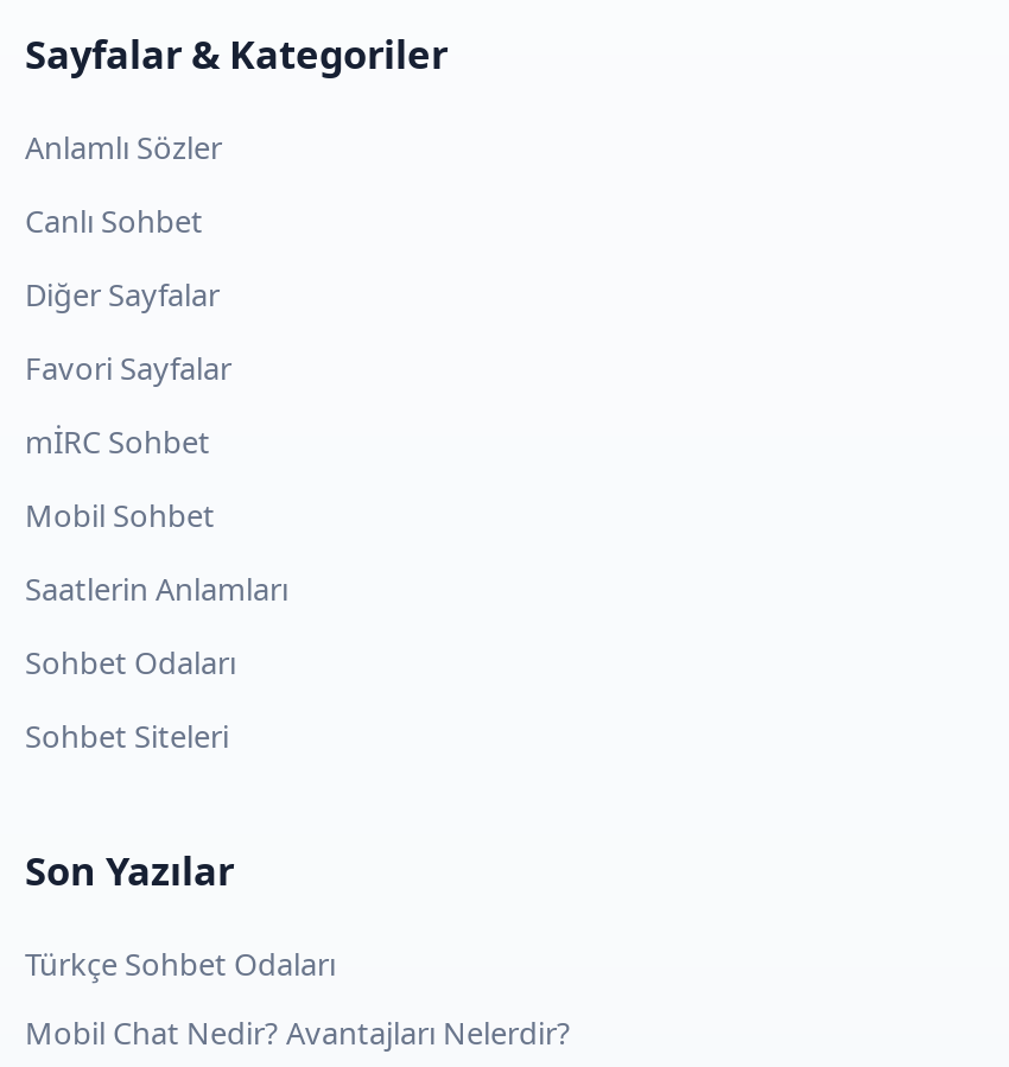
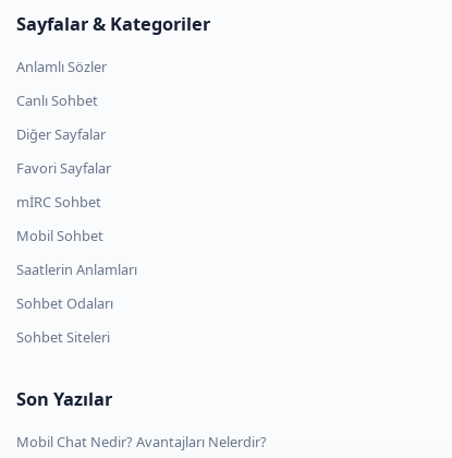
[25,942,336,985] Türkçe Sohbet Odaları -> none

